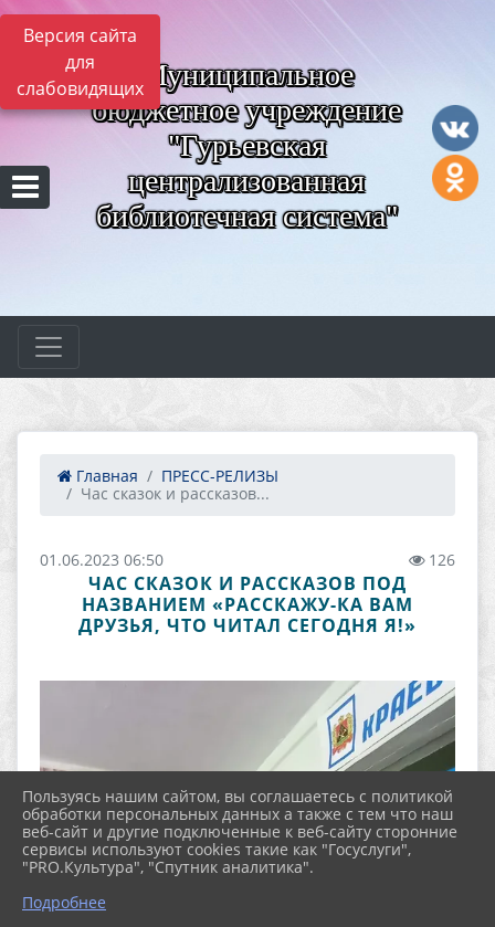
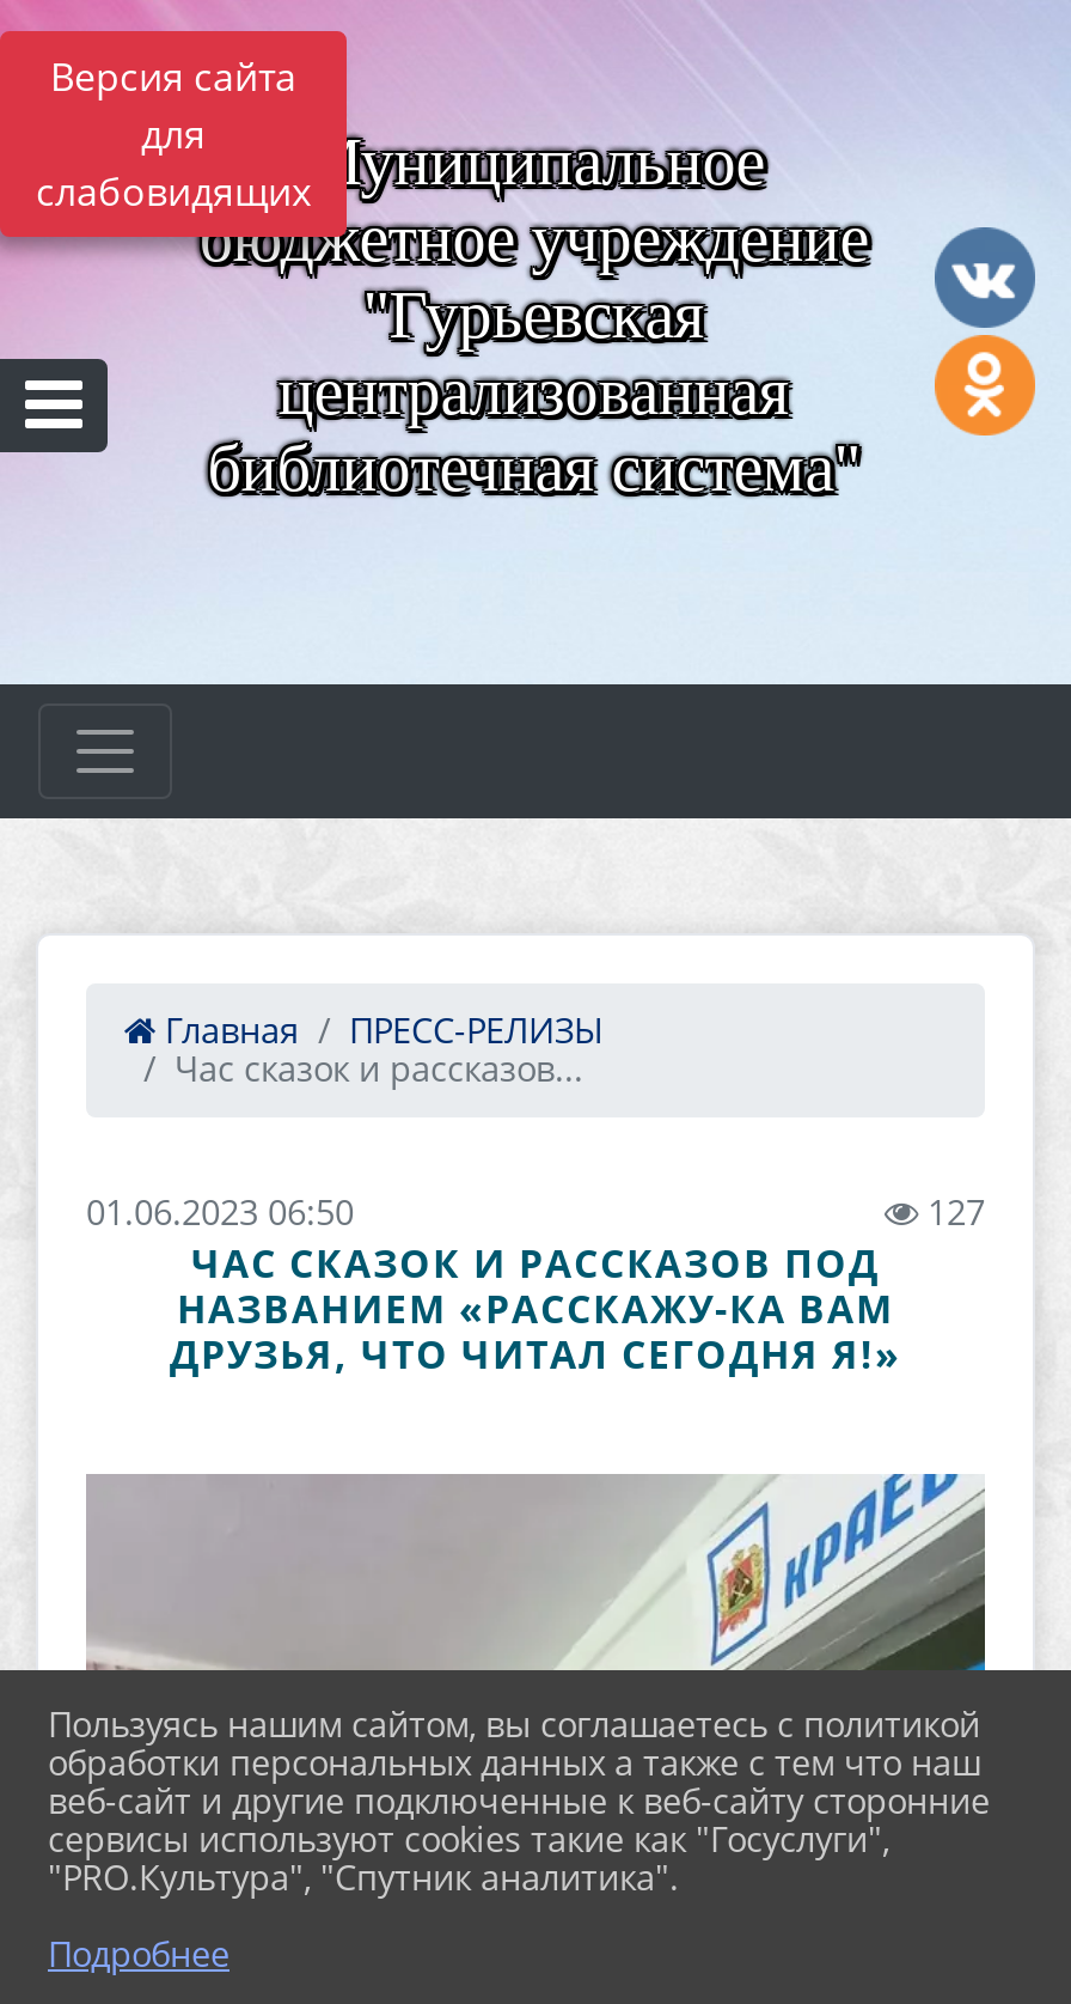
[424,549,455,570] 126 -> [918,1189,985,1235] 127

